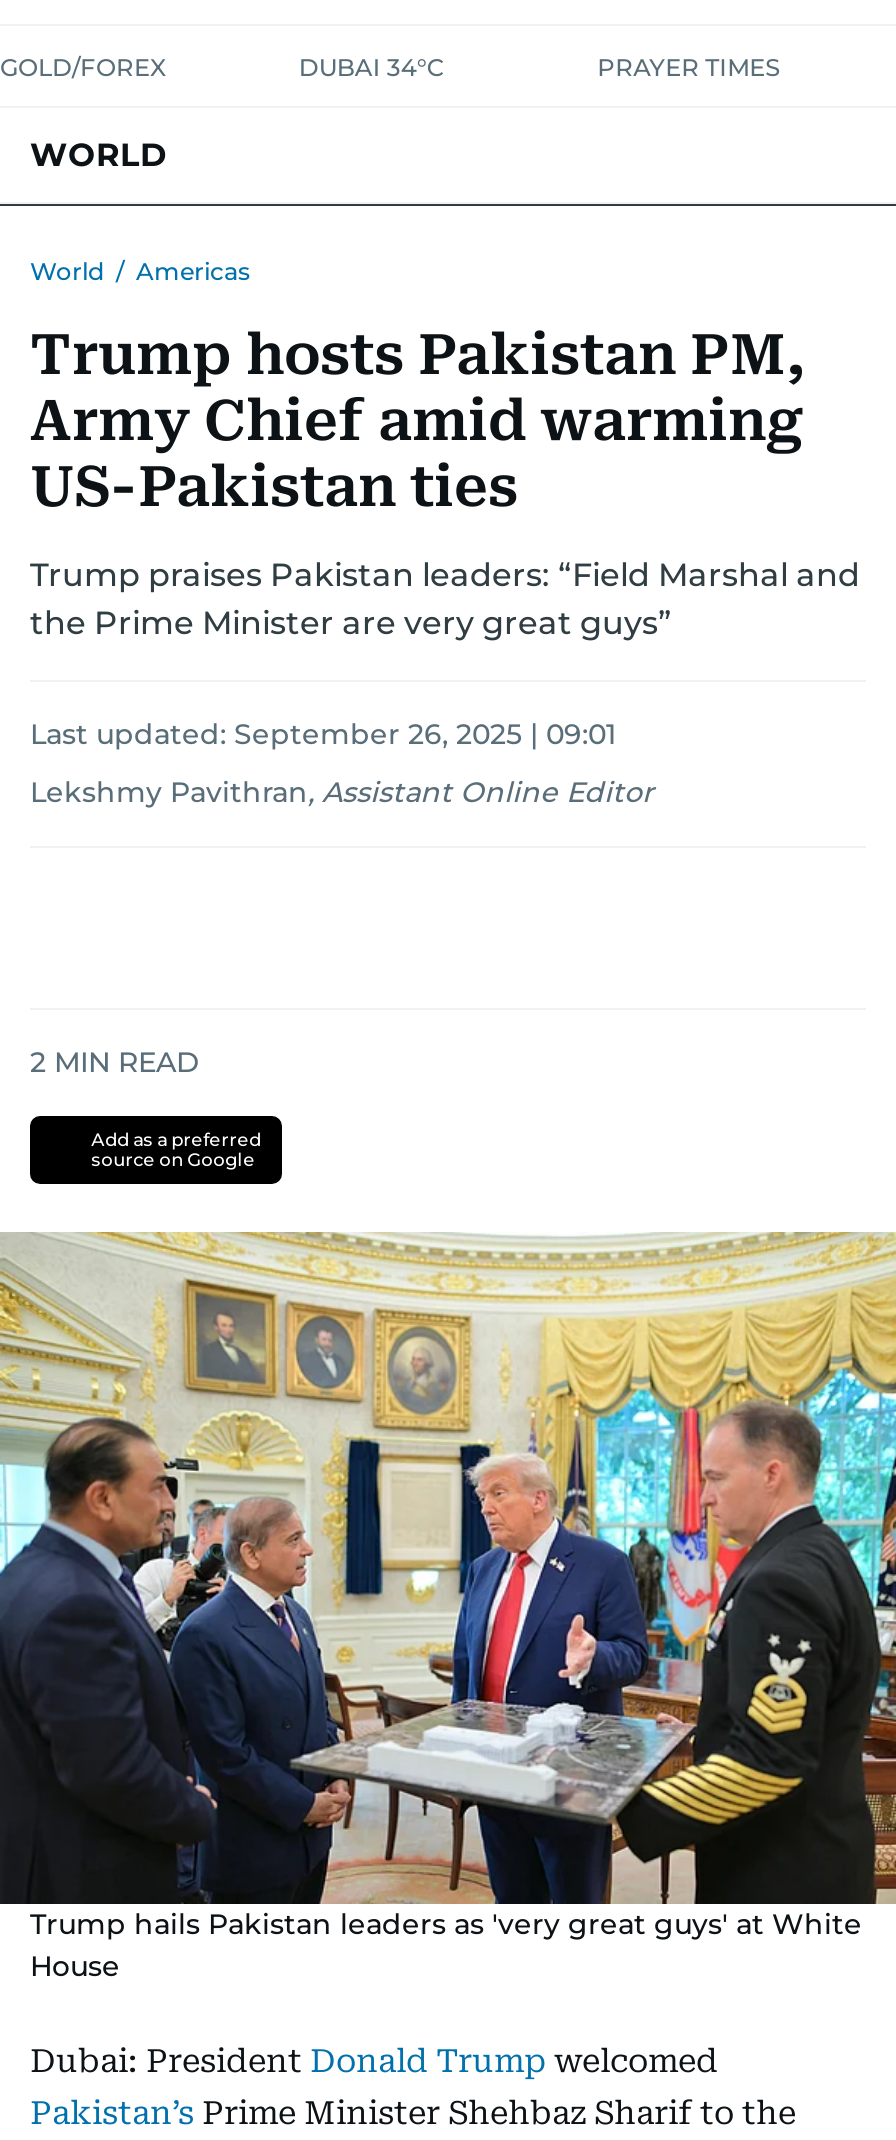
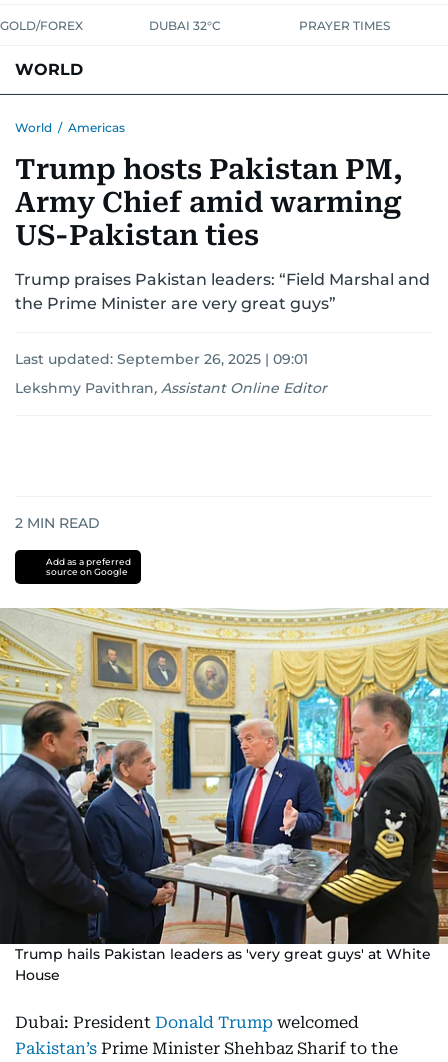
[299,52,445,82] DUBAI 34°C -> [149,18,221,33] DUBAI 32°C

